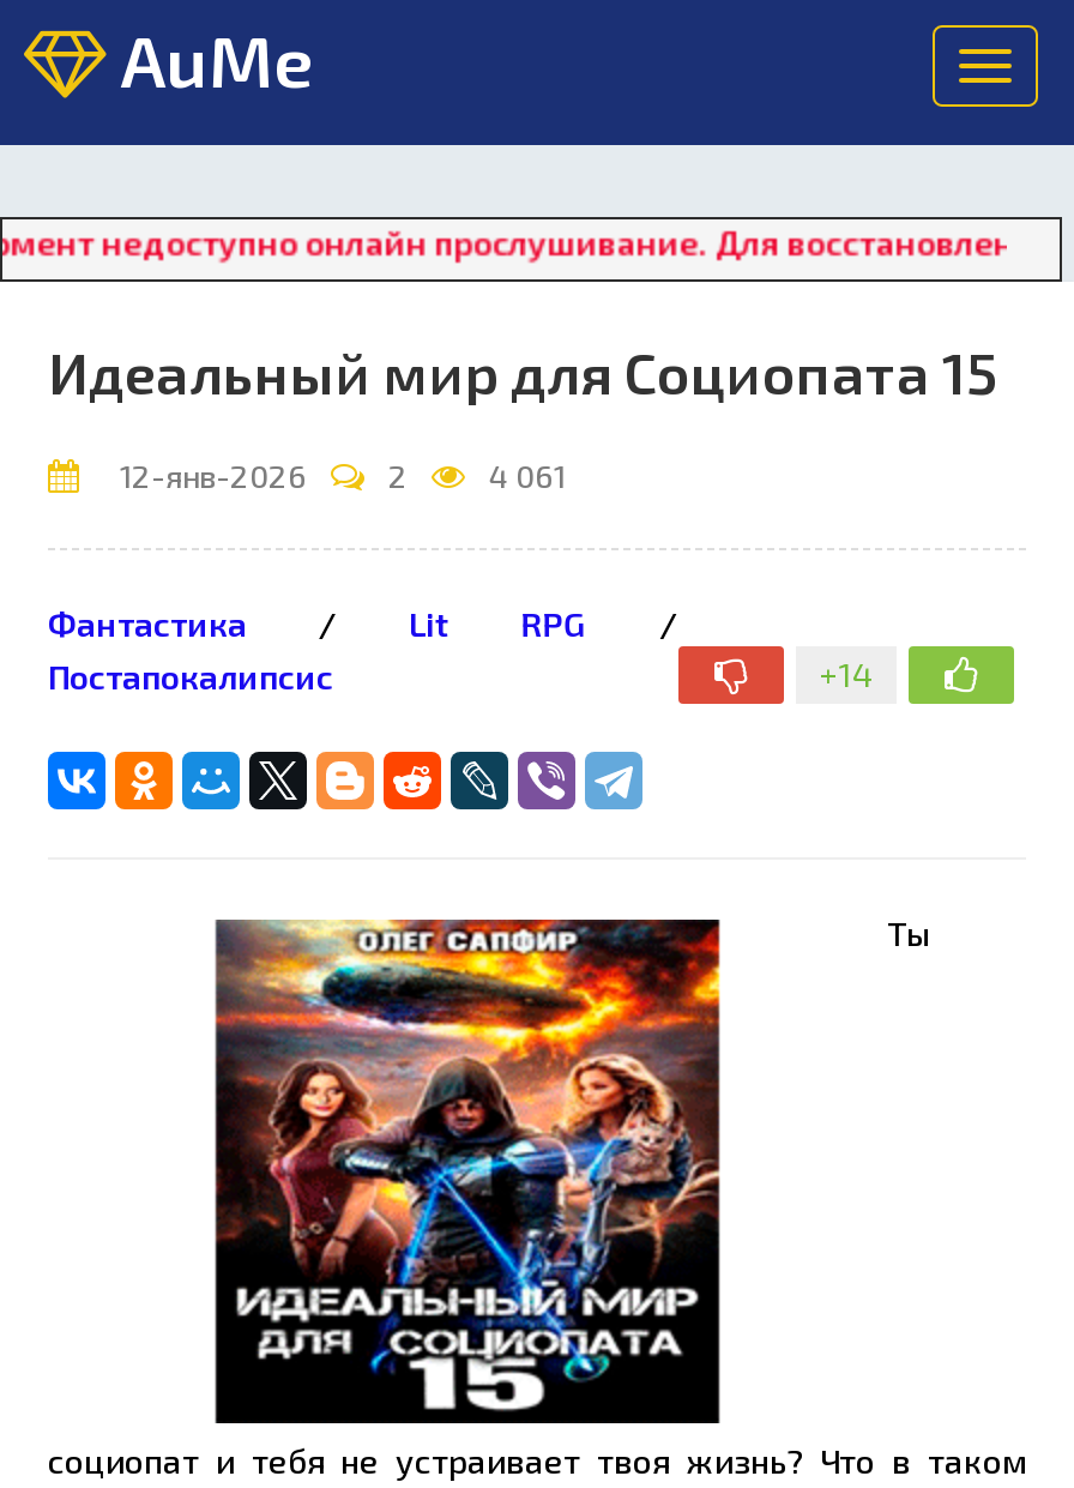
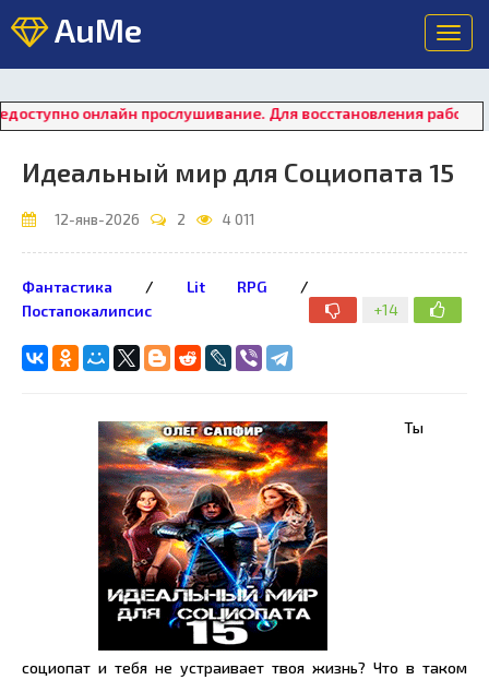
[489,457,566,495] 4 061 -> [223,211,254,228] 4 011

